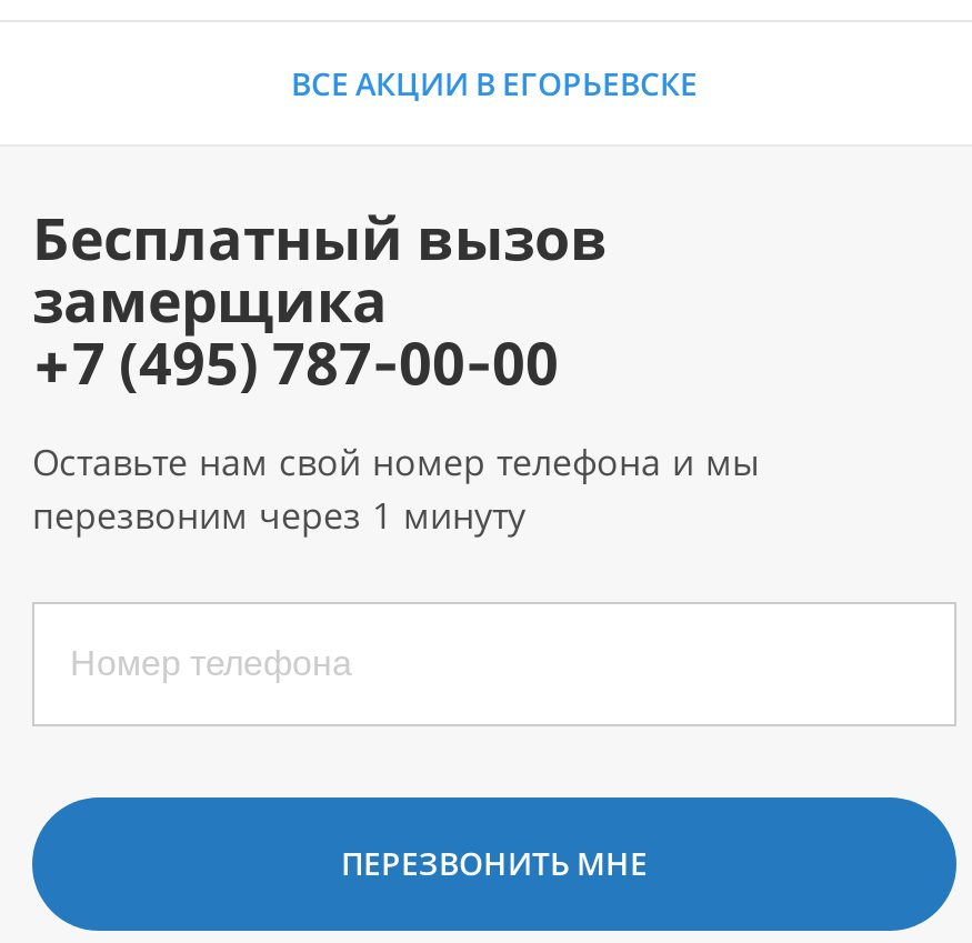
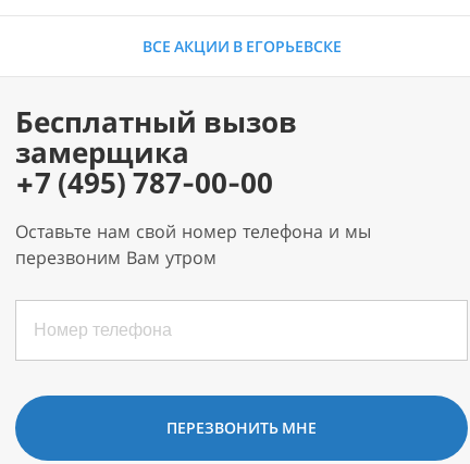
[32,491,525,540] перезвоним через 1 минуту -> [15,246,217,270] перезвоним Вам утром

